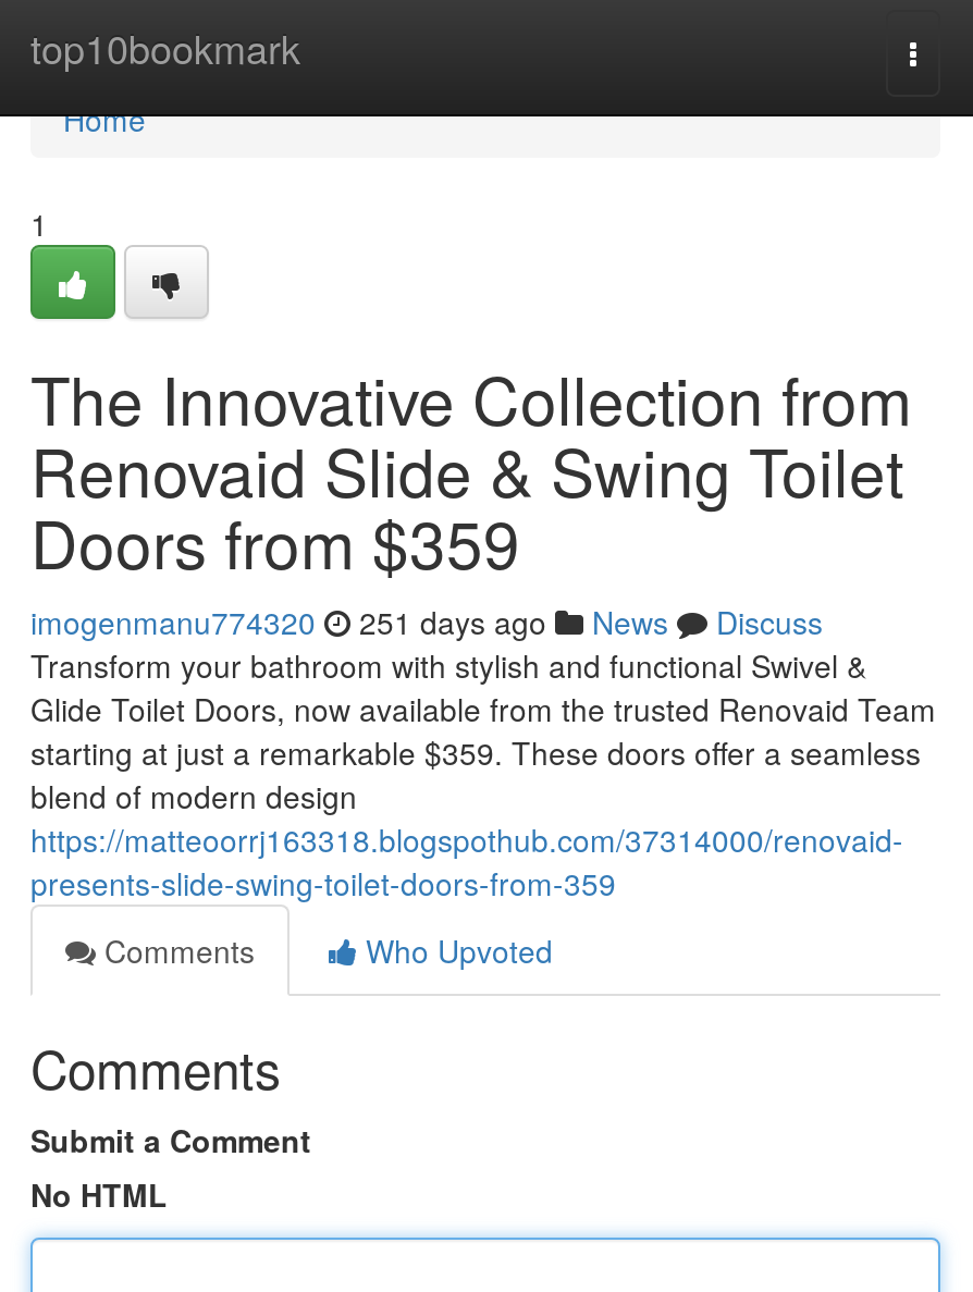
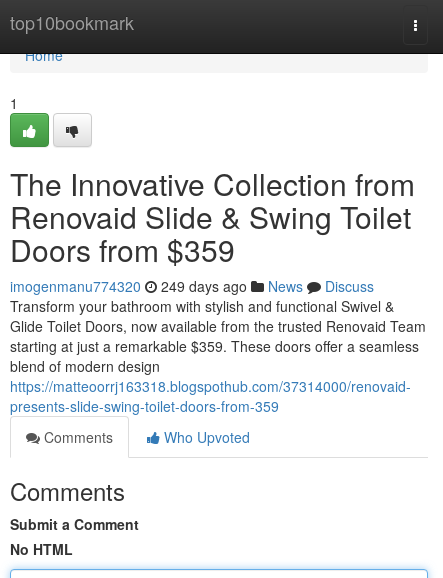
[30,600,823,643] imogenmanu774320 251 days ago News Discuss -> [10,276,374,296] imogenmanu774320 249 days ago News Discuss

